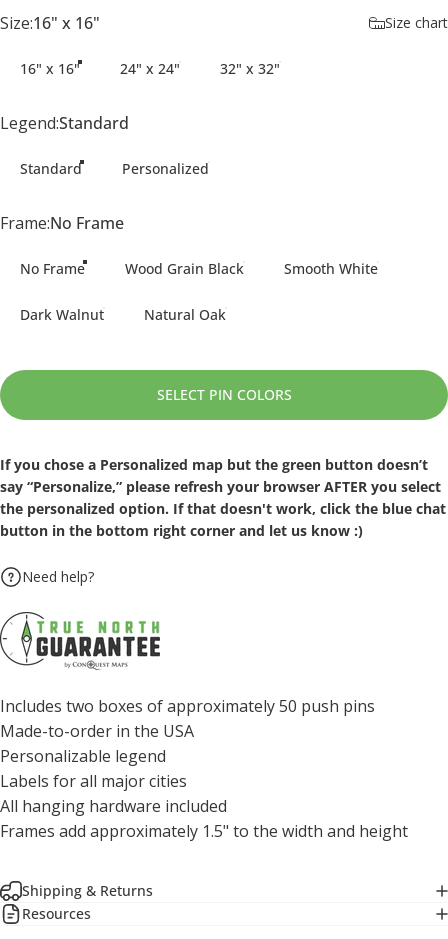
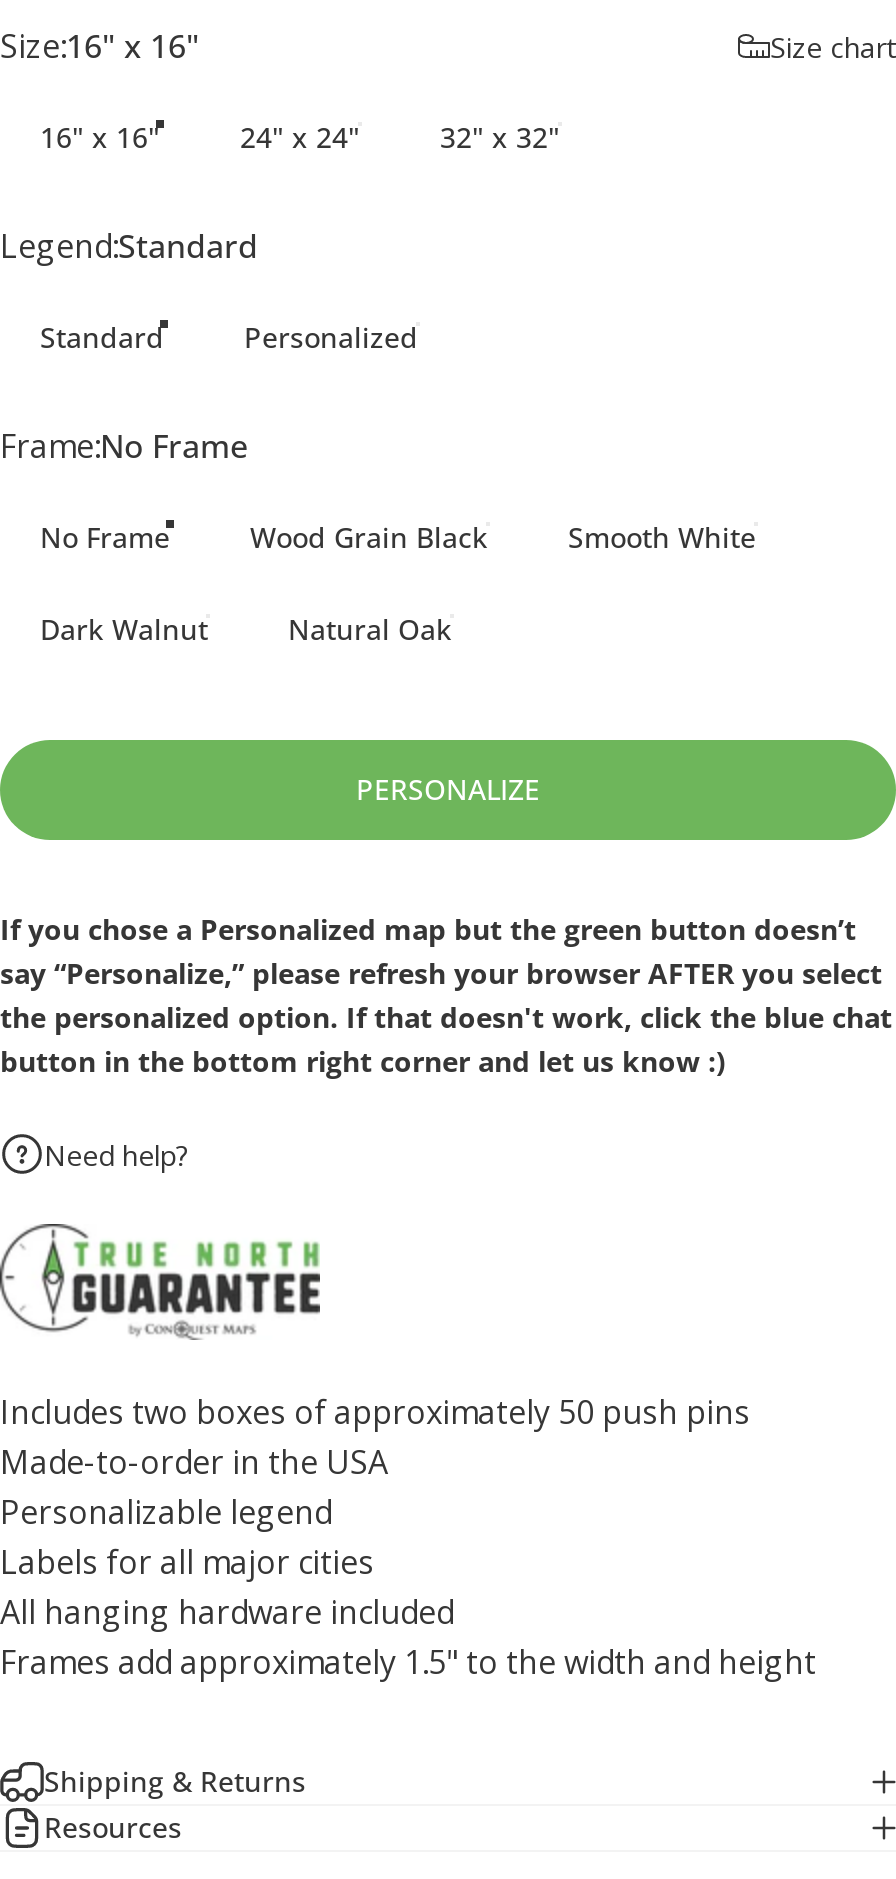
[156,385,291,404] SELECT PIN COLORS -> [356,770,540,808] PERSONALIZE

